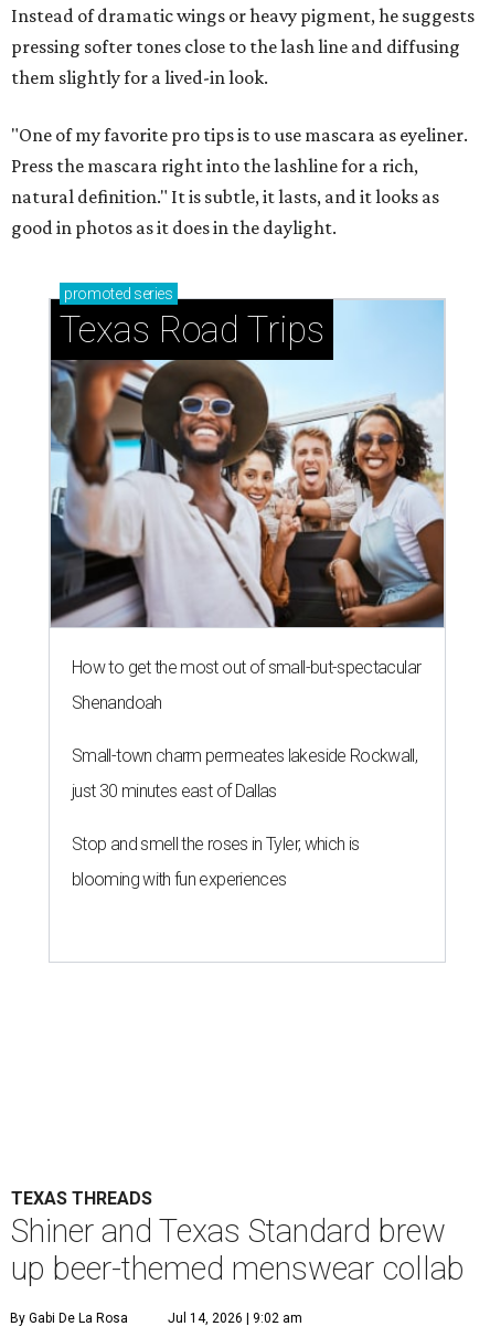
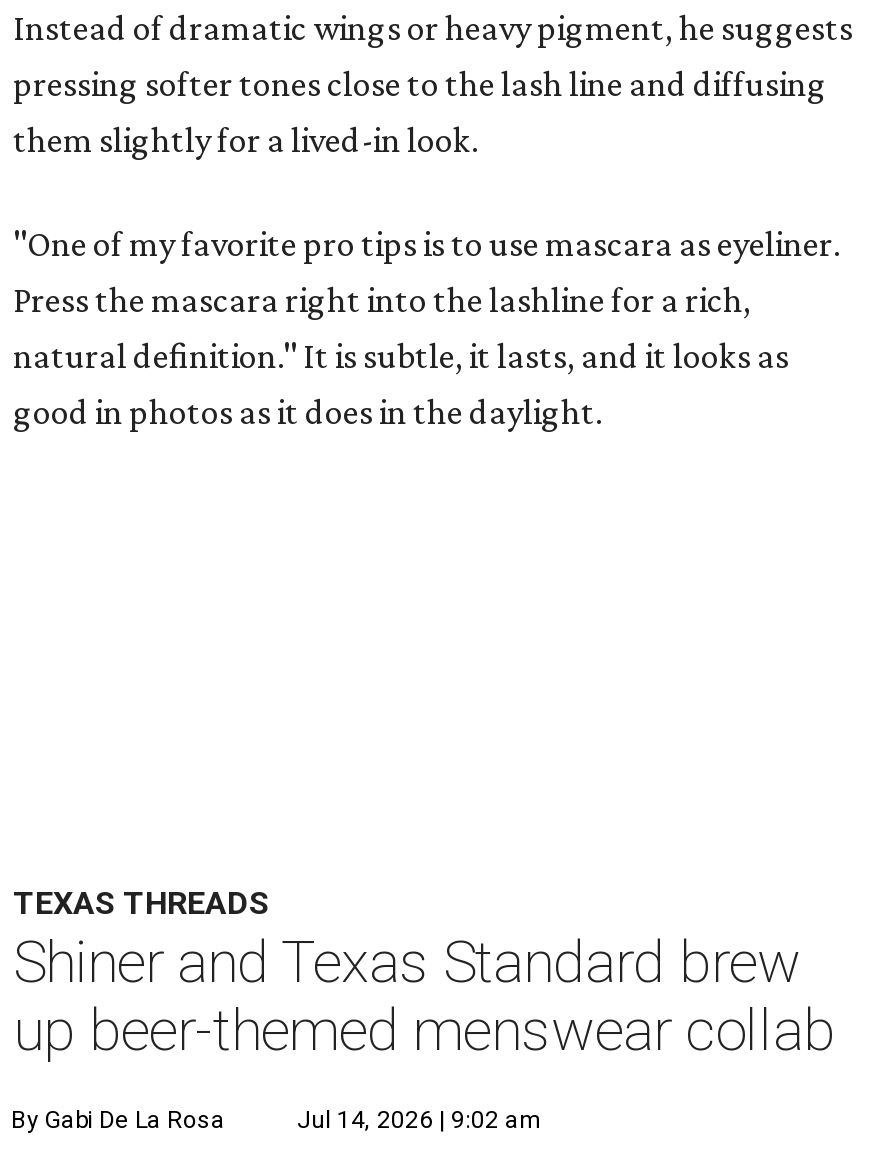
[49,285,446,628] [image] | promoted series | Texas Road Trips -> none
[72,657,421,890] How to get the most out of small-but-spectacular | Shenandoah | Small-town charm permeates lakeside Rockwall, | just 30 minutes east of Dallas | Stop and smell the roses in Tyler, which is | blooming with fun experiences -> none

